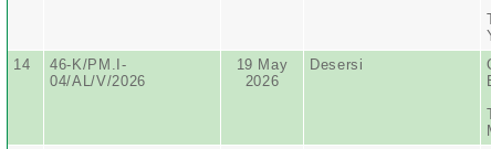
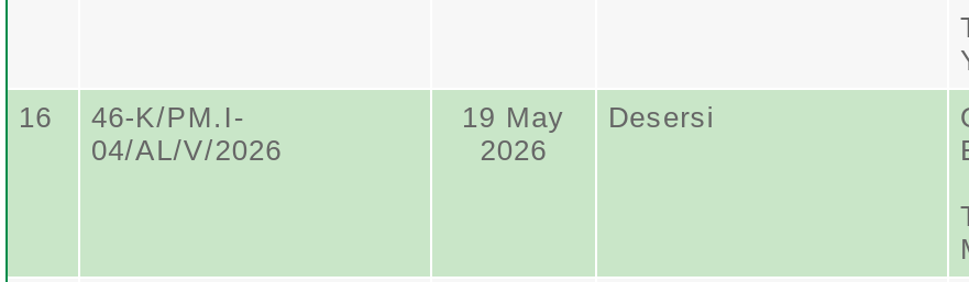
[13,56,127,73] 14 46-K/PM.I- -> [19,101,244,134] 16 46-K/PM.I-

